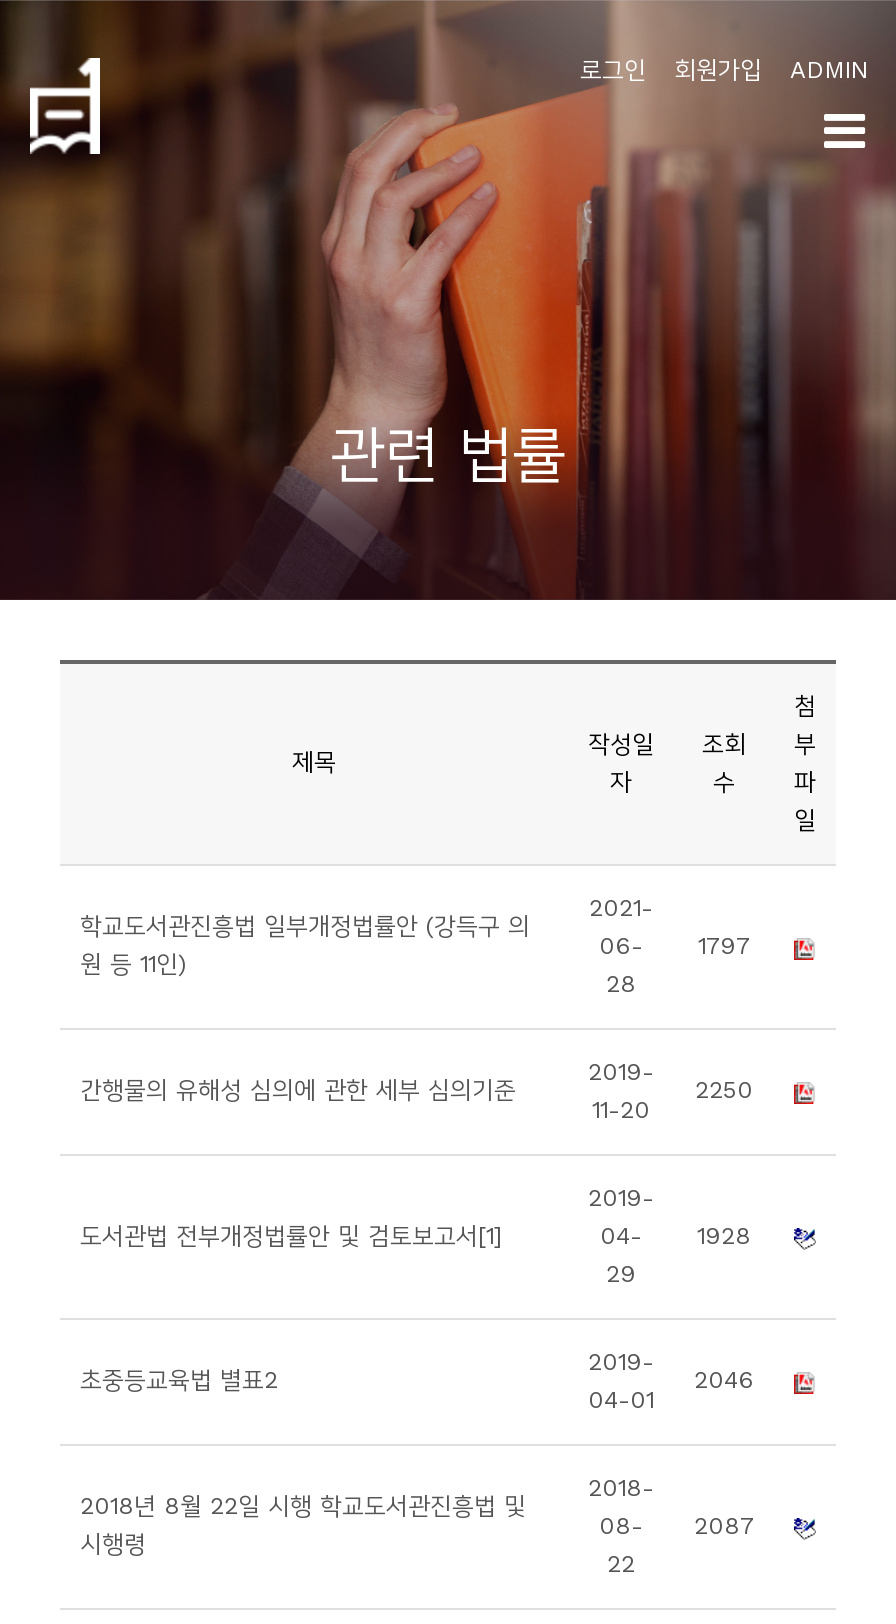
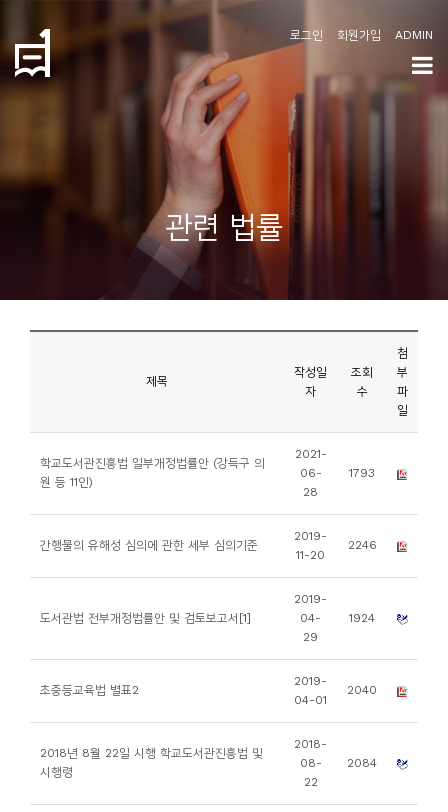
[599,932,750,960] 06- 1797 -> [299,466,375,480] 06- 1793
[695,1076,753,1104] 2250 -> [347,538,376,552] 2246
[600,1222,751,1250] 04- 1928 -> [300,611,375,625] 04- 1924
[694,1366,754,1394] 2046 -> [347,683,377,697] 2040
[599,1512,754,1540] 08- 2087 -> [299,756,377,770] 08- 2084

